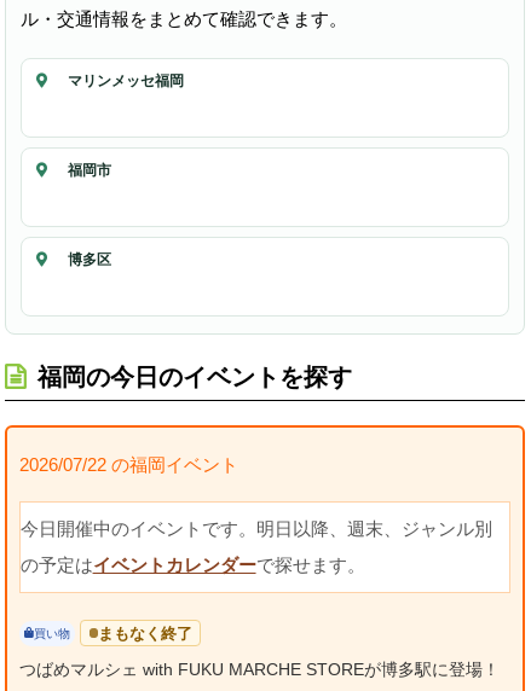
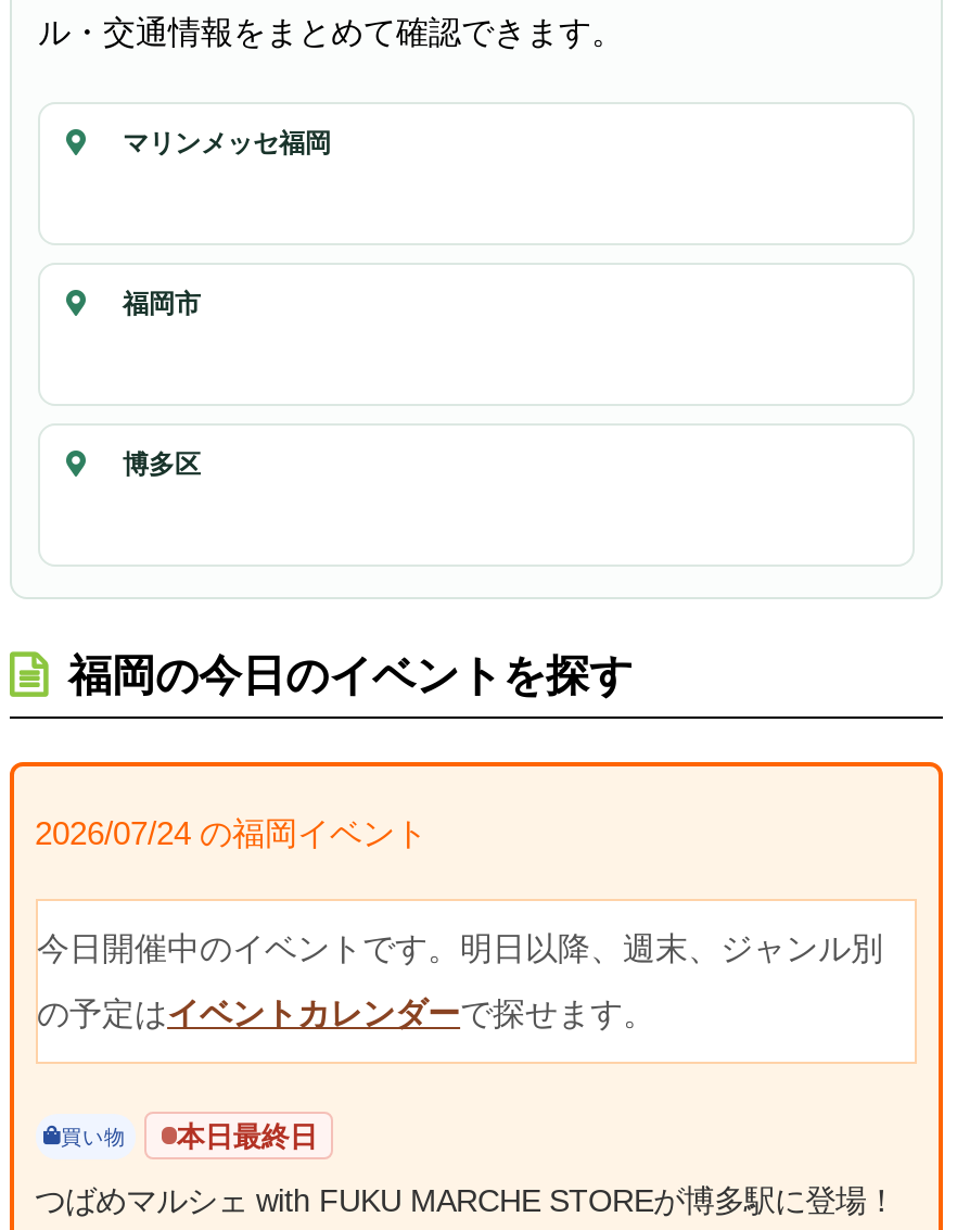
[19,454,238,475] 2026/07/22 の福岡イベント -> [35,815,428,852] 2026/07/24 の福岡イベント
[98,624,192,642] まもなく終了 -> [176,1119,317,1152] 本日最終日

